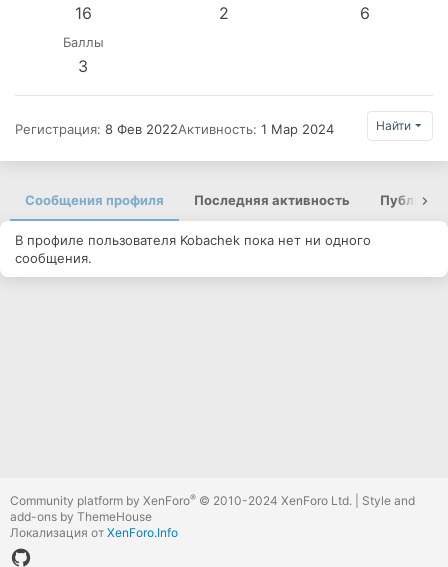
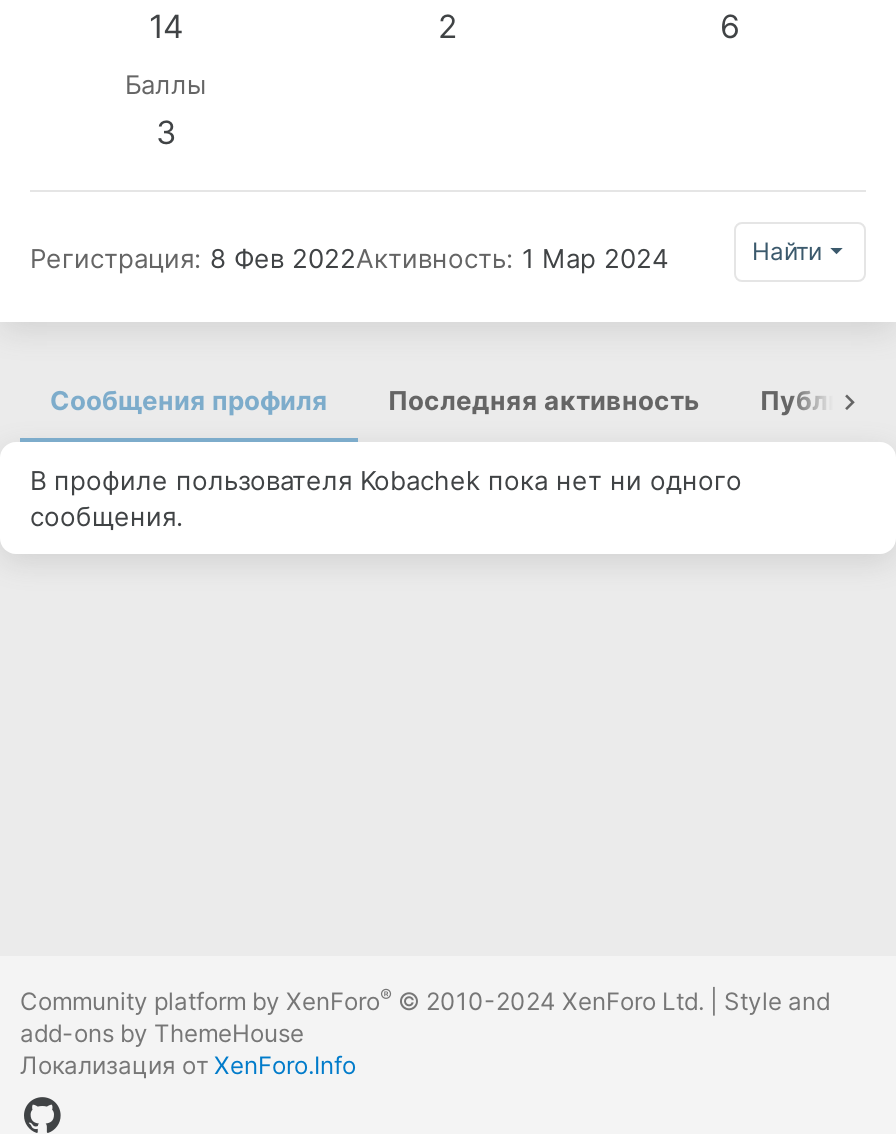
[74,3,91,23] 16 -> [149,6,183,46] 14

